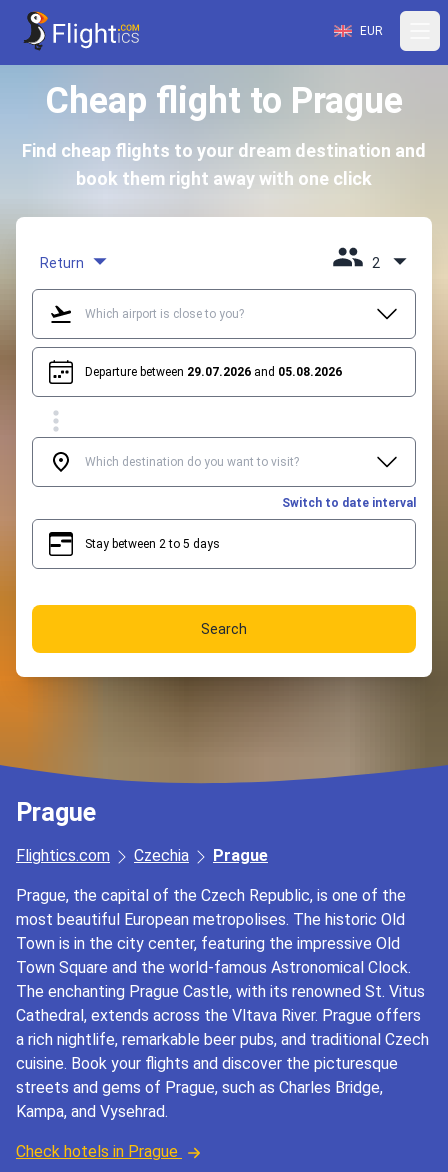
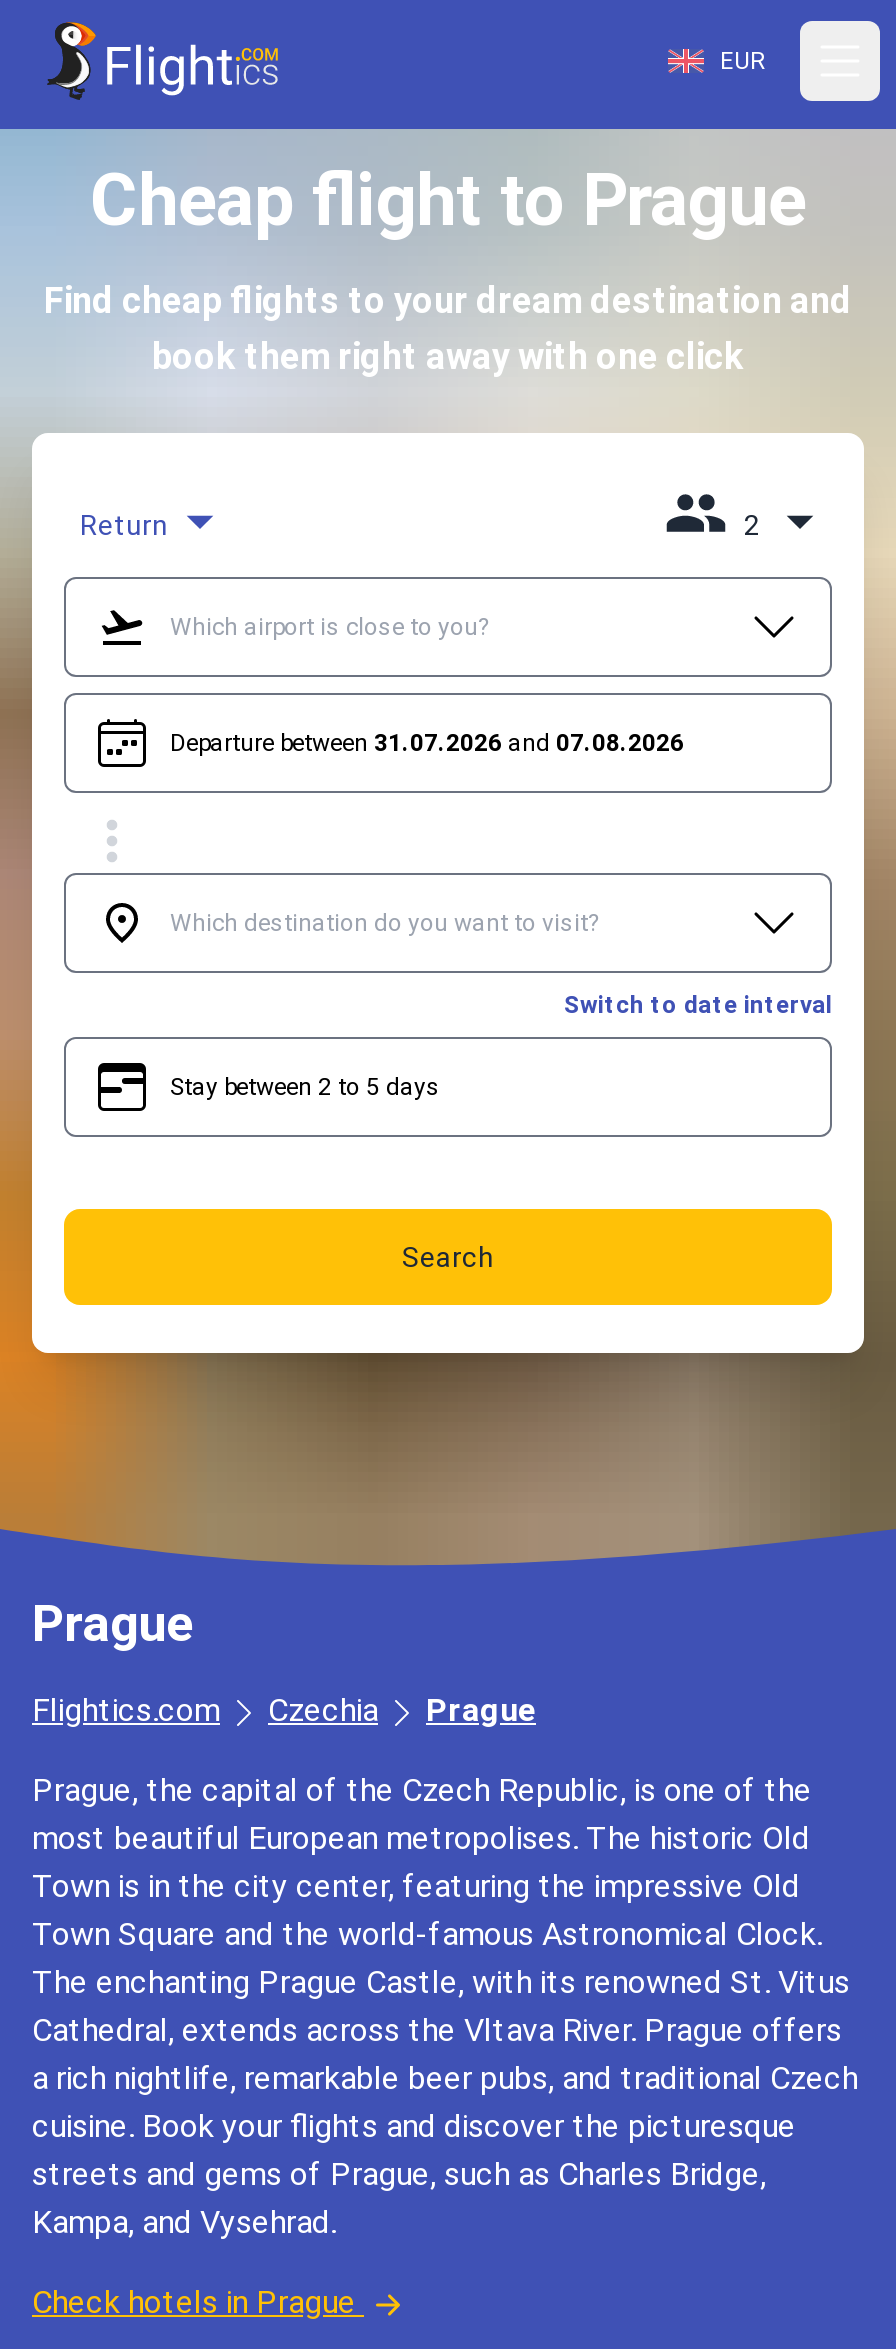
[85,365,342,379] Departure between 29.07.2026 and 05.08.2026 -> [170,729,684,757] Departure between 31.07.2026 and 07.08.2026

